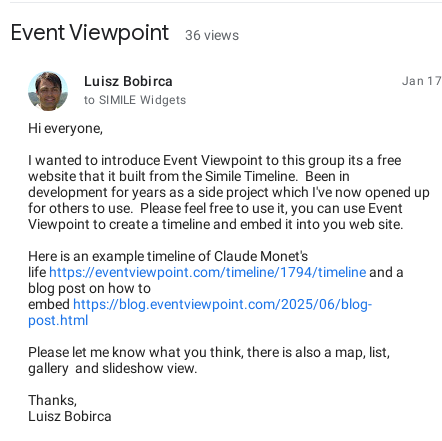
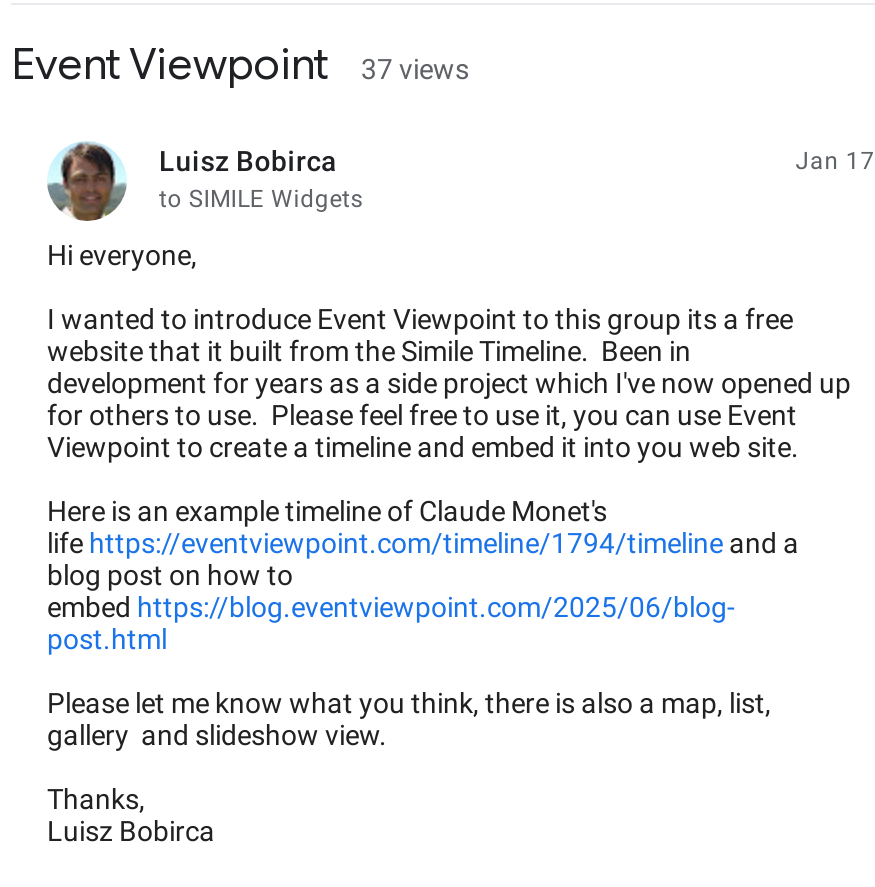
[10,19,239,46] Event Viewpoint 36 views -> [11,37,469,91] Event Viewpoint 37 views

